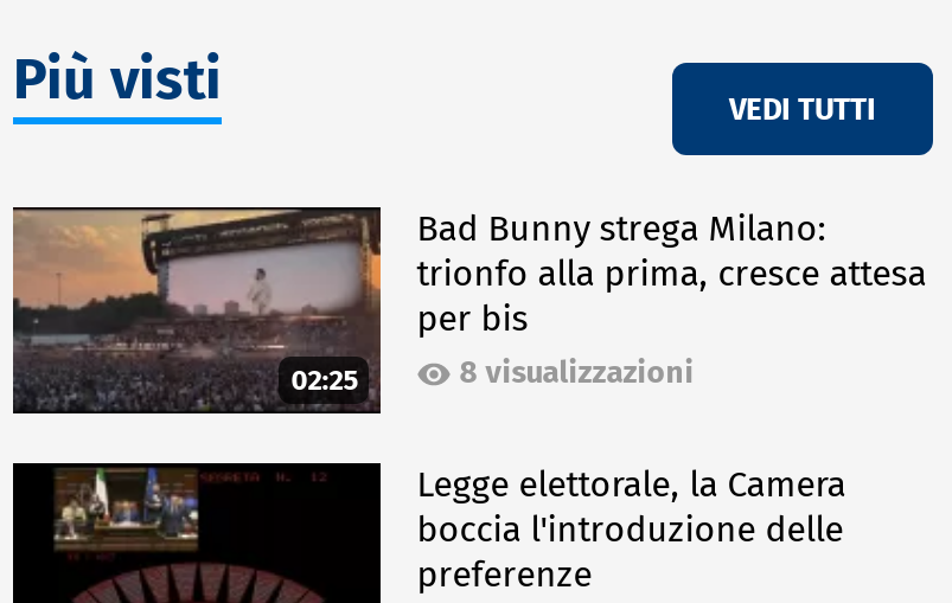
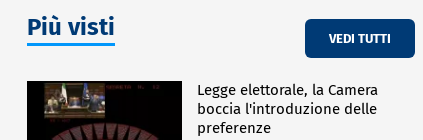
[11,207,383,416] [image] | 02:25 -> none
[417,209,926,391] Bad Bunny strega Milano: | trionfo alla prima, cresce attesa | per bis | 8 visualizzazioni -> none

